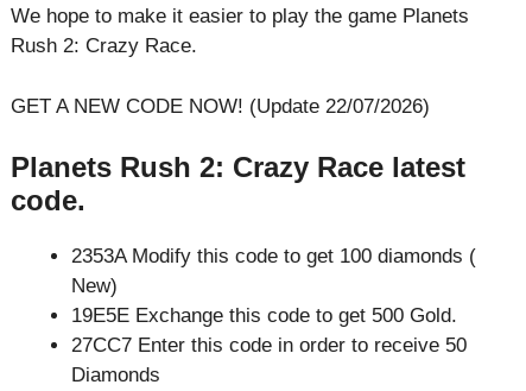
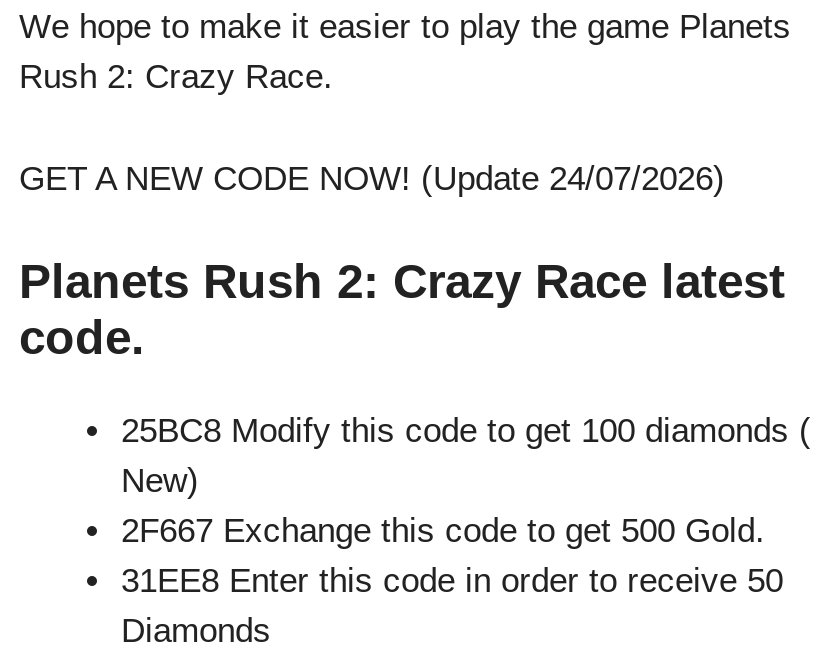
[11,94,430,117] GET A NEW CODE NOW! (Update 22/07/2026) -> [19,159,725,197] GET A NEW CODE NOW! (Update 24/07/2026)
[71,245,476,267] 2353A Modify this code to get 100 diamonds ( -> [121,412,811,450] 25BC8 Modify this code to get 100 diamonds (
[71,304,457,327] 19E5E Exchange this code to get 500 Gold. -> [121,512,765,550] 2F667 Exchange this code to get 500 Gold.
[71,334,467,357] 27CC7 Enter this code in order to receive 50 -> [121,562,783,600] 31EE8 Enter this code in order to receive 50

